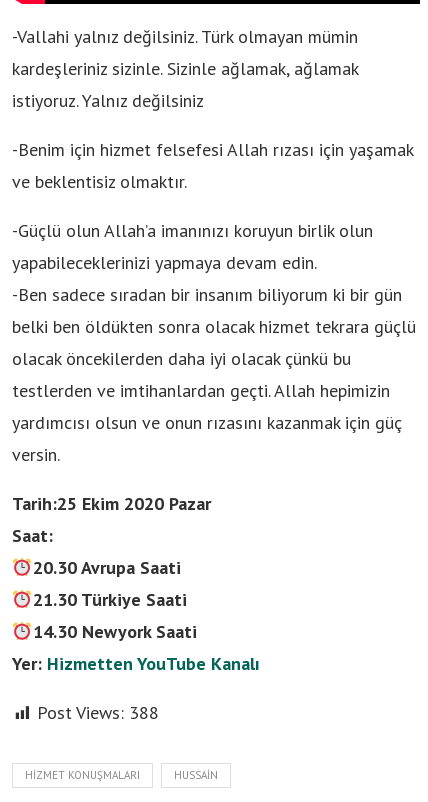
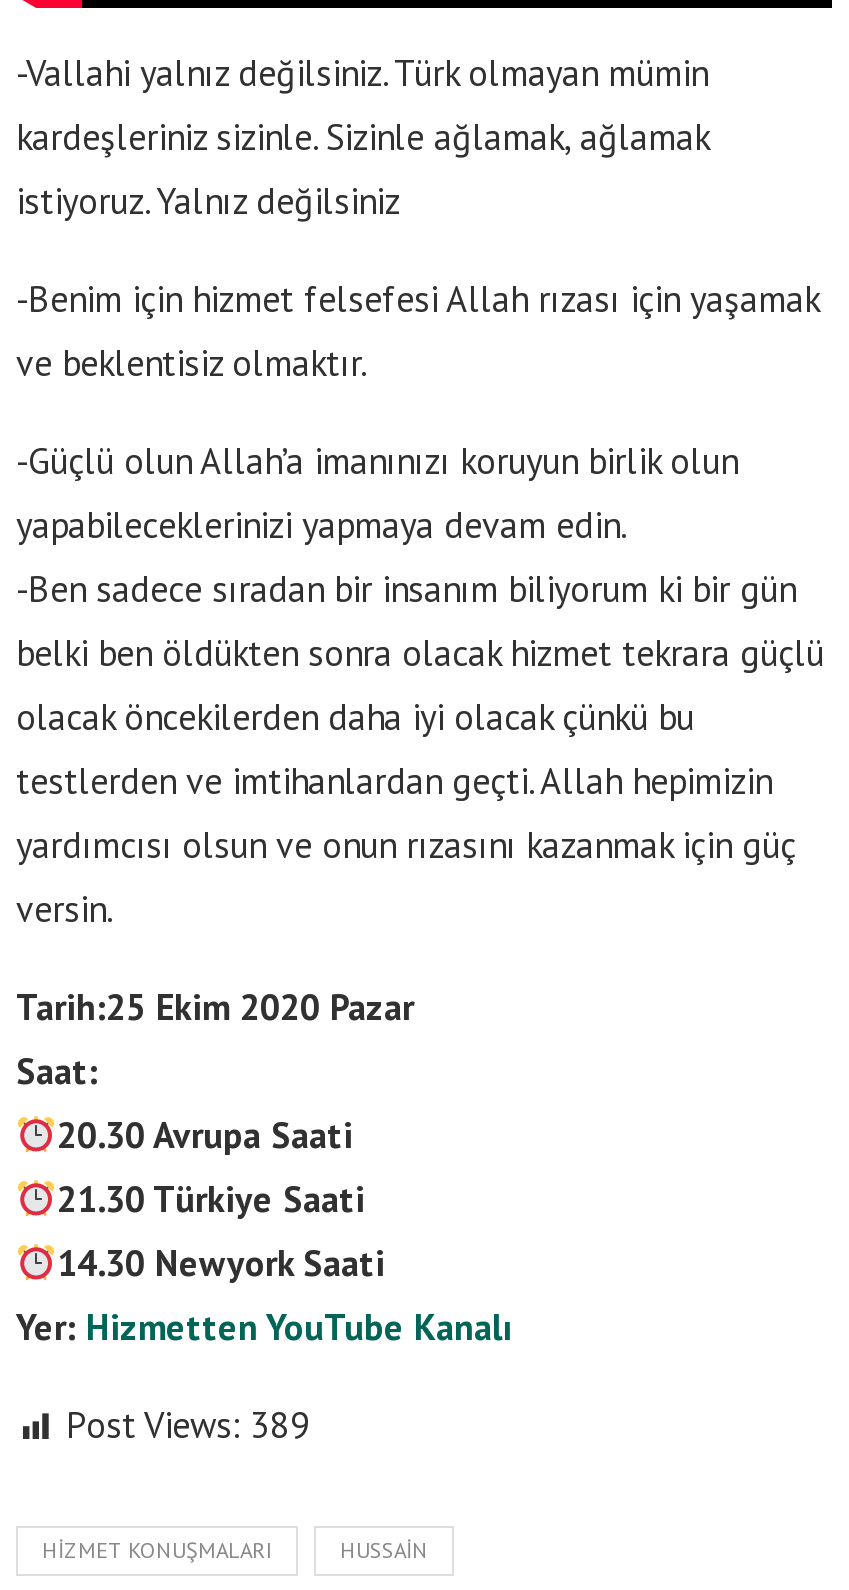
[37,701,159,724] Post Views: 388 -> [66,1402,310,1448] Post Views: 389

